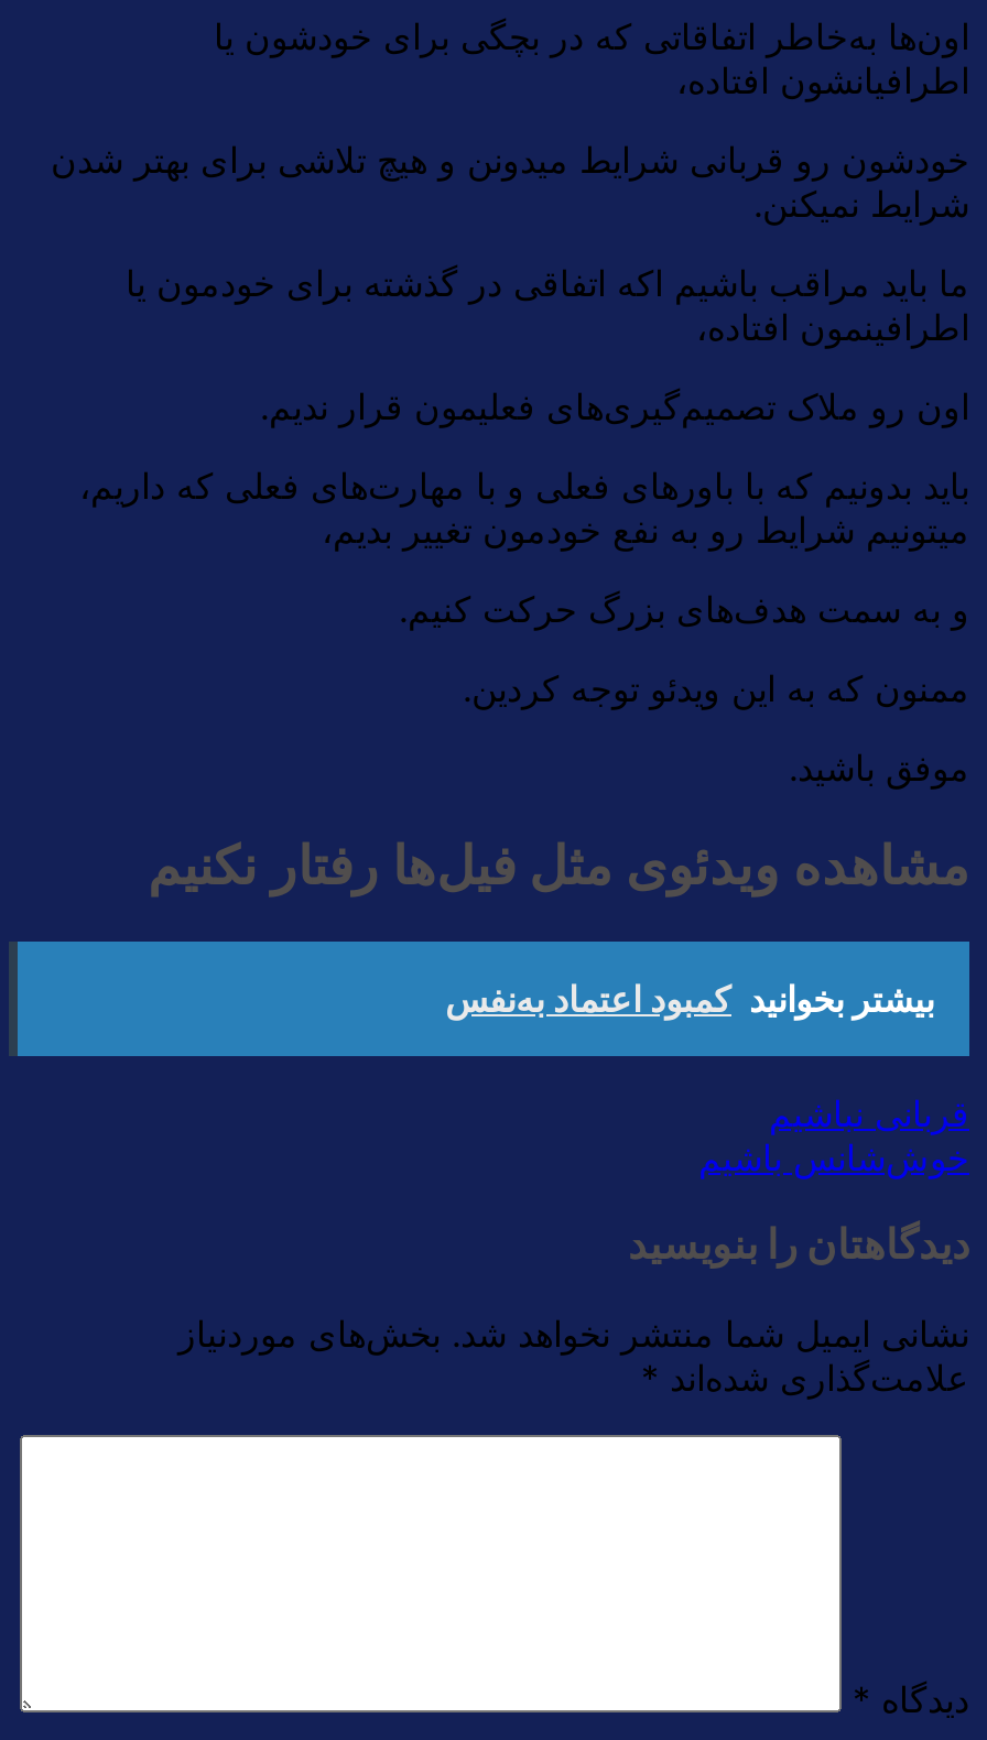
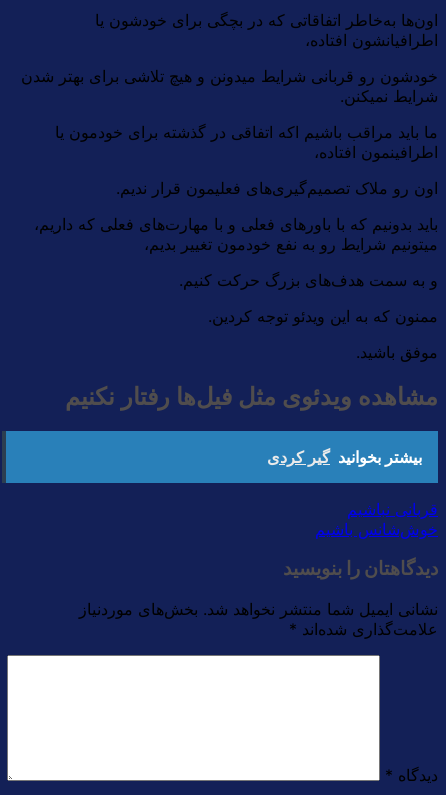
[445,976,934,1020] بیشتر بخوانید کمبود اعتماد به‌نفس -> [267,447,422,467] بیشتر بخوانید گیر کردی

